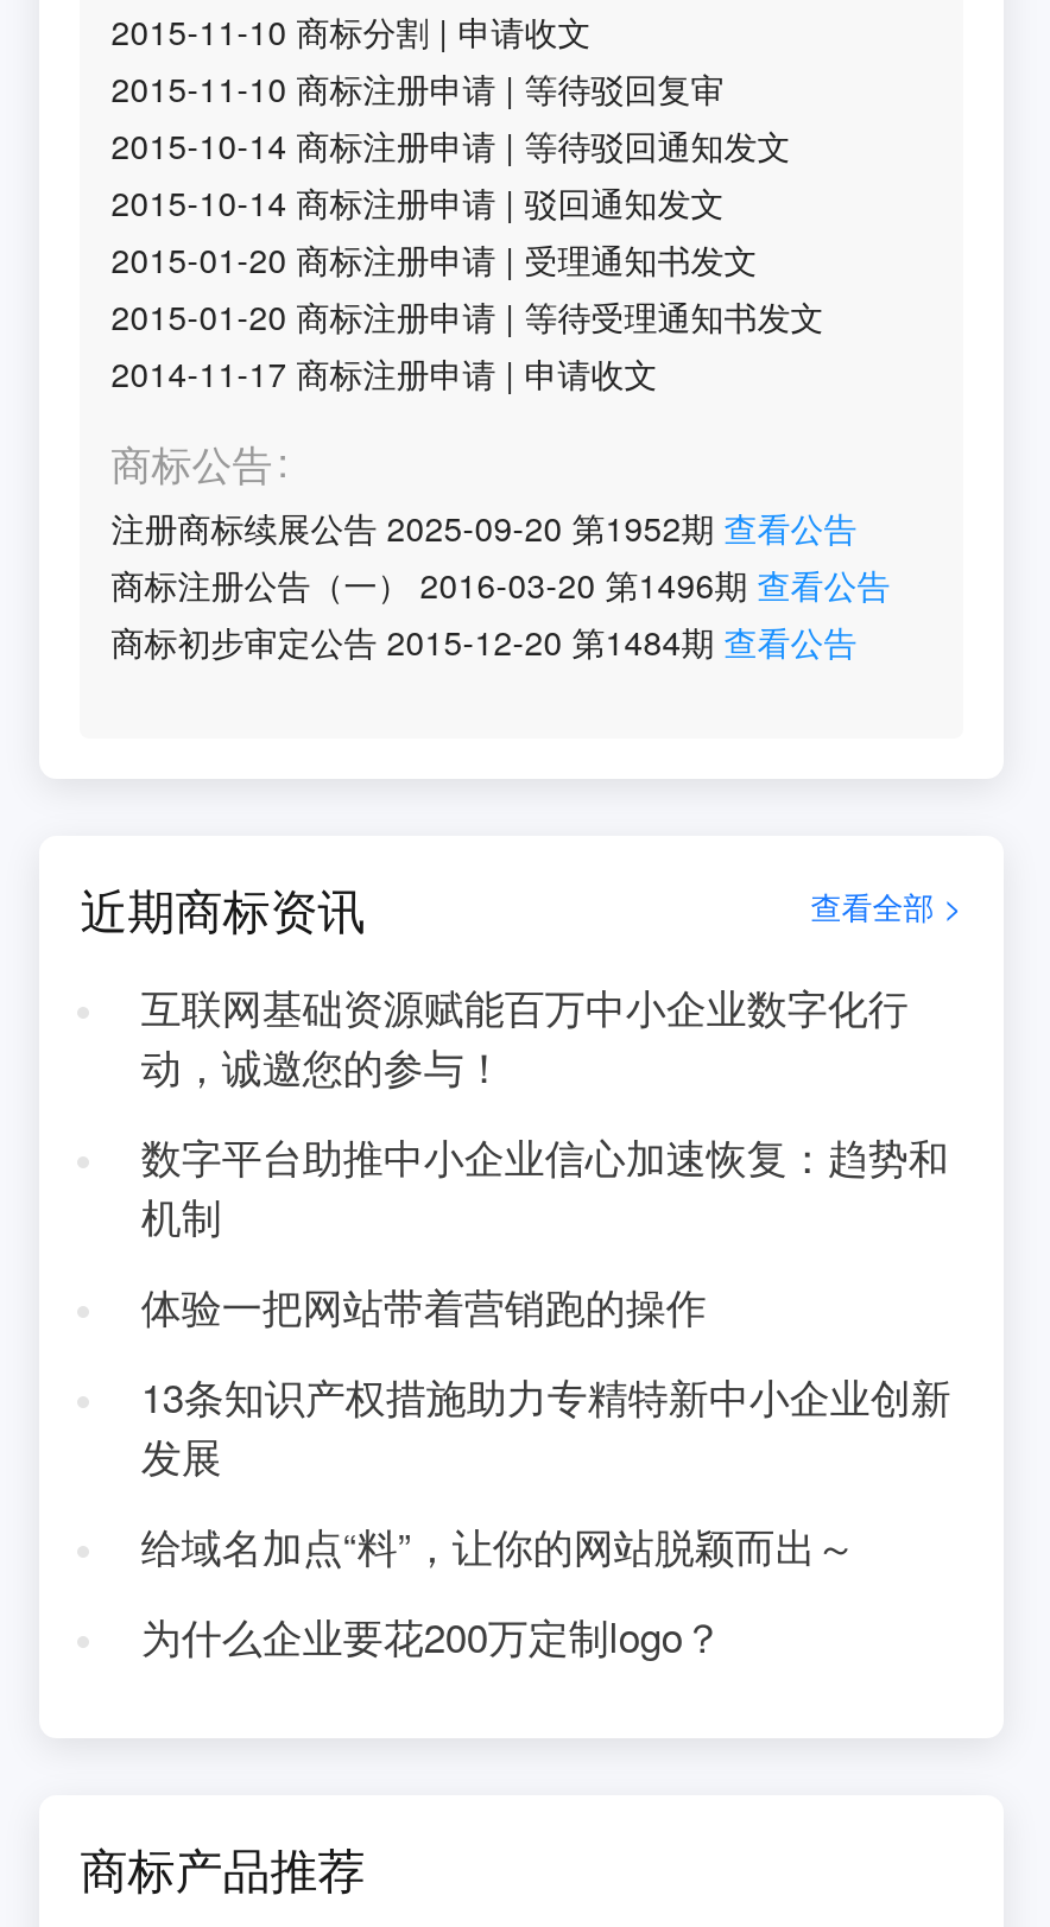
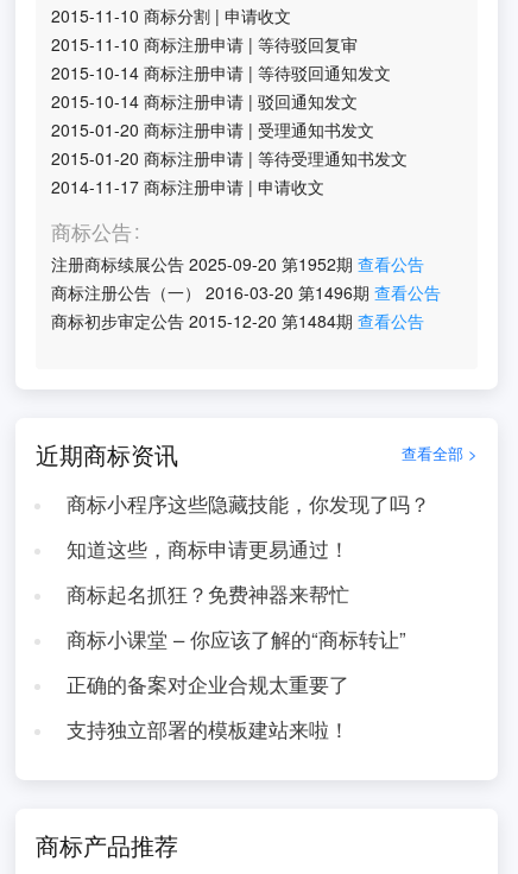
[141,978,908,1095] 互联网基础资源赋能百万中小企业数字化行 | 动，诚邀您的参与！ -> [66,489,430,518] 商标小程序这些隐藏技能，你发现了吗？
[141,1128,949,1244] 数字平台助推中小企业信心加速恢复：趋势和 | 机制 -> [66,534,349,563] 知道这些，商标申请更易通过！
[141,1278,706,1335] 体验一把网站带着营销跑的操作 -> [66,579,349,608] 商标起名抓狂？免费神器来帮忙
[141,1368,951,1484] 13条知识产权措施助力专精特新中小企业创新 | 发展 -> [66,625,406,653] 商标小课堂 – 你应该了解的“商标转让”
[141,1517,856,1574] 给域名加点“料”，让你的网站脱颖而出～ -> [66,670,349,698] 正确的备案对企业合规太重要了
[141,1607,723,1664] 为什么企业要花200万定制logo？ -> [66,715,349,743] 支持独立部署的模板建站来啦！

